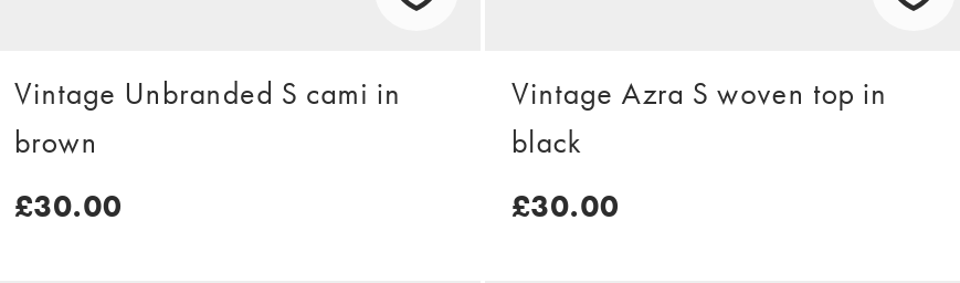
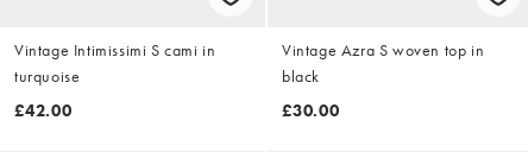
[14,73,401,162] Vintage Unbranded S cami in | brown -> [14,39,216,87] Vintage Intimissimi S cami in | turquoise
[14,186,122,226] £30.00 -> [14,100,72,121] £42.00

